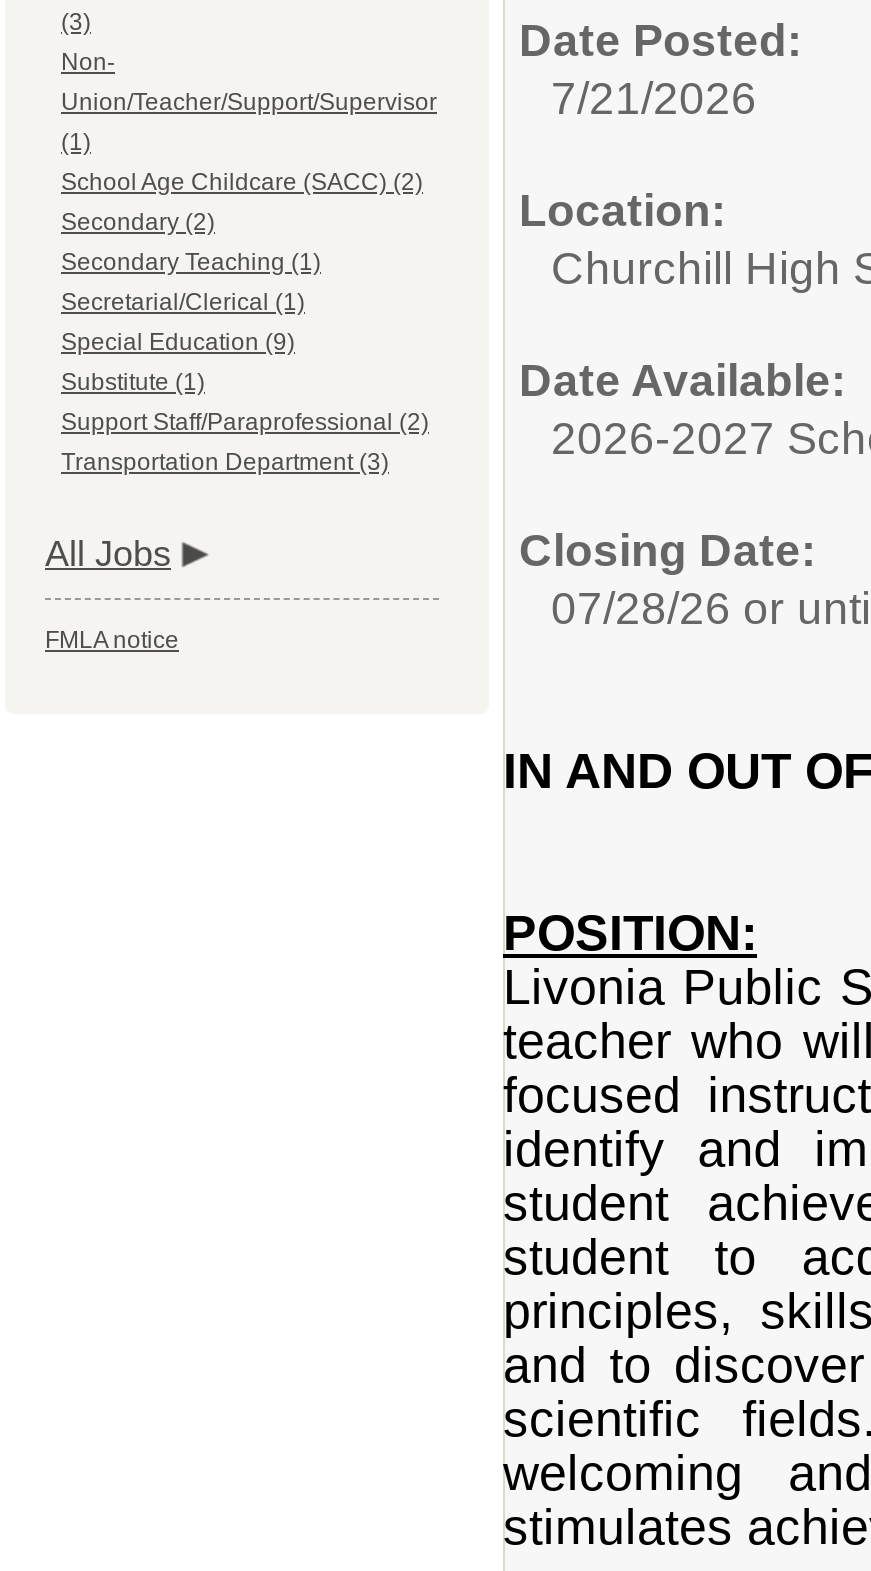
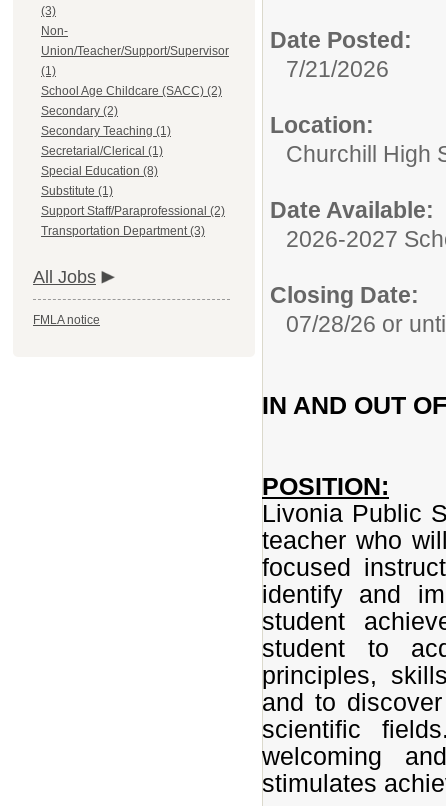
[61,328,295,356] Special Education (9) -> [41,164,158,178] Special Education (8)

